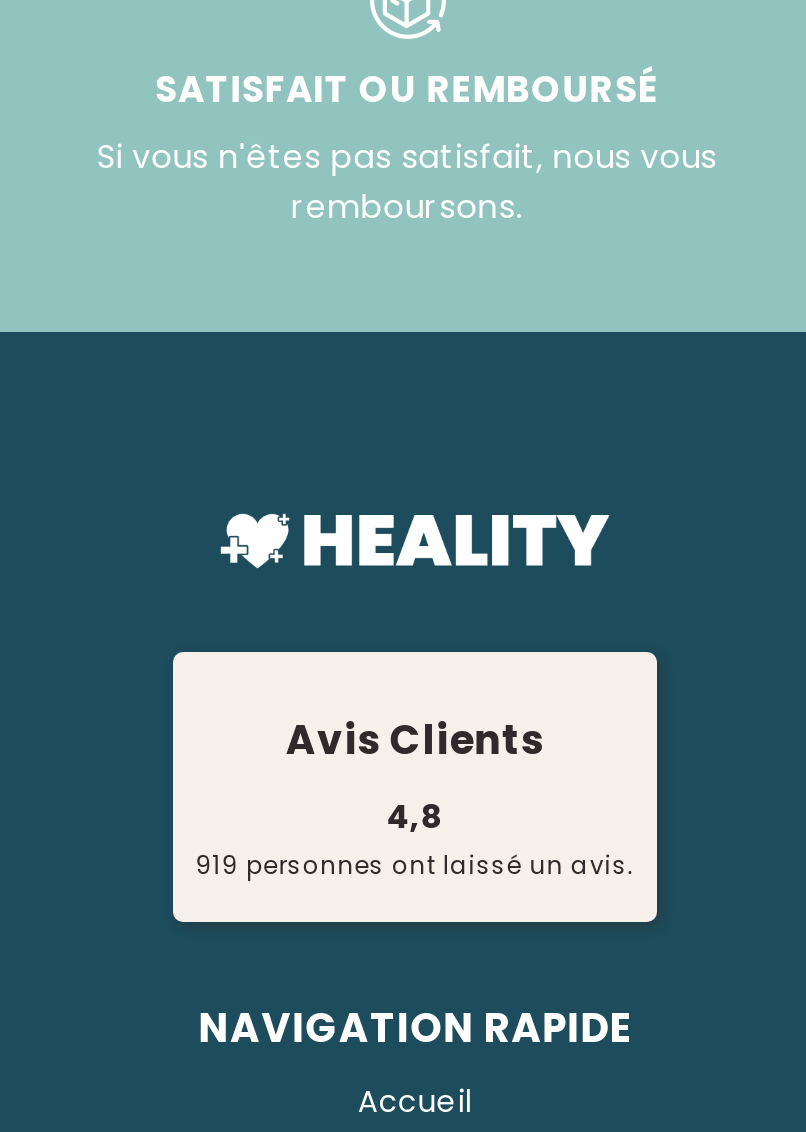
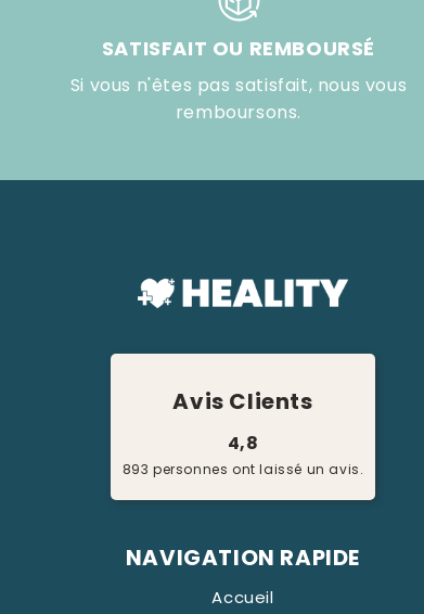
[195,848,635,882] 919 personnes ont laissé un avis. -> [122,460,364,479] 893 personnes ont laissé un avis.

